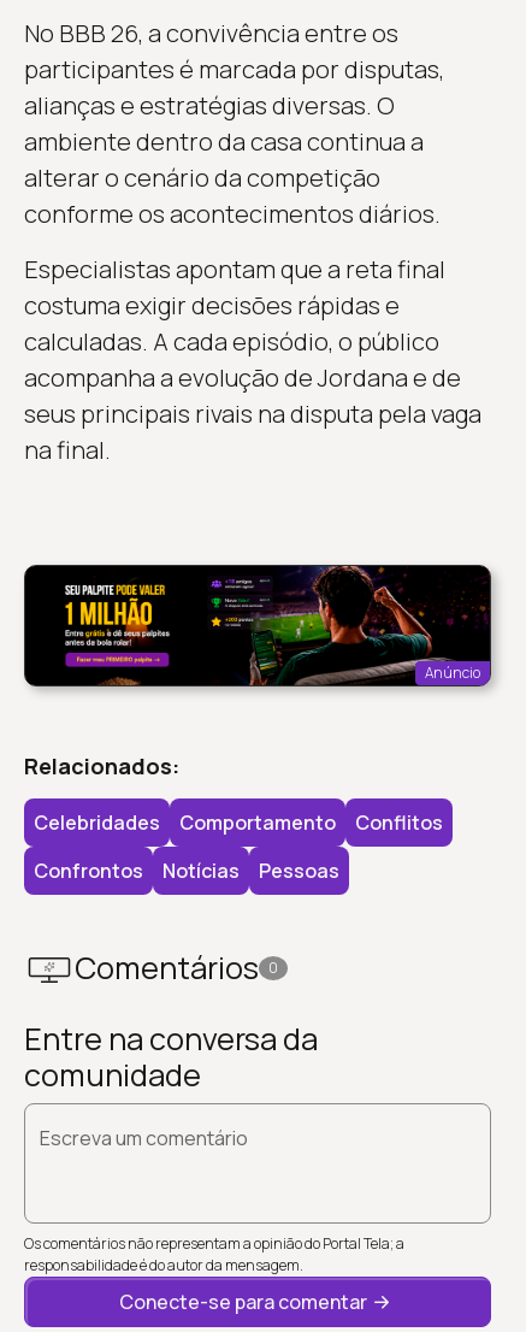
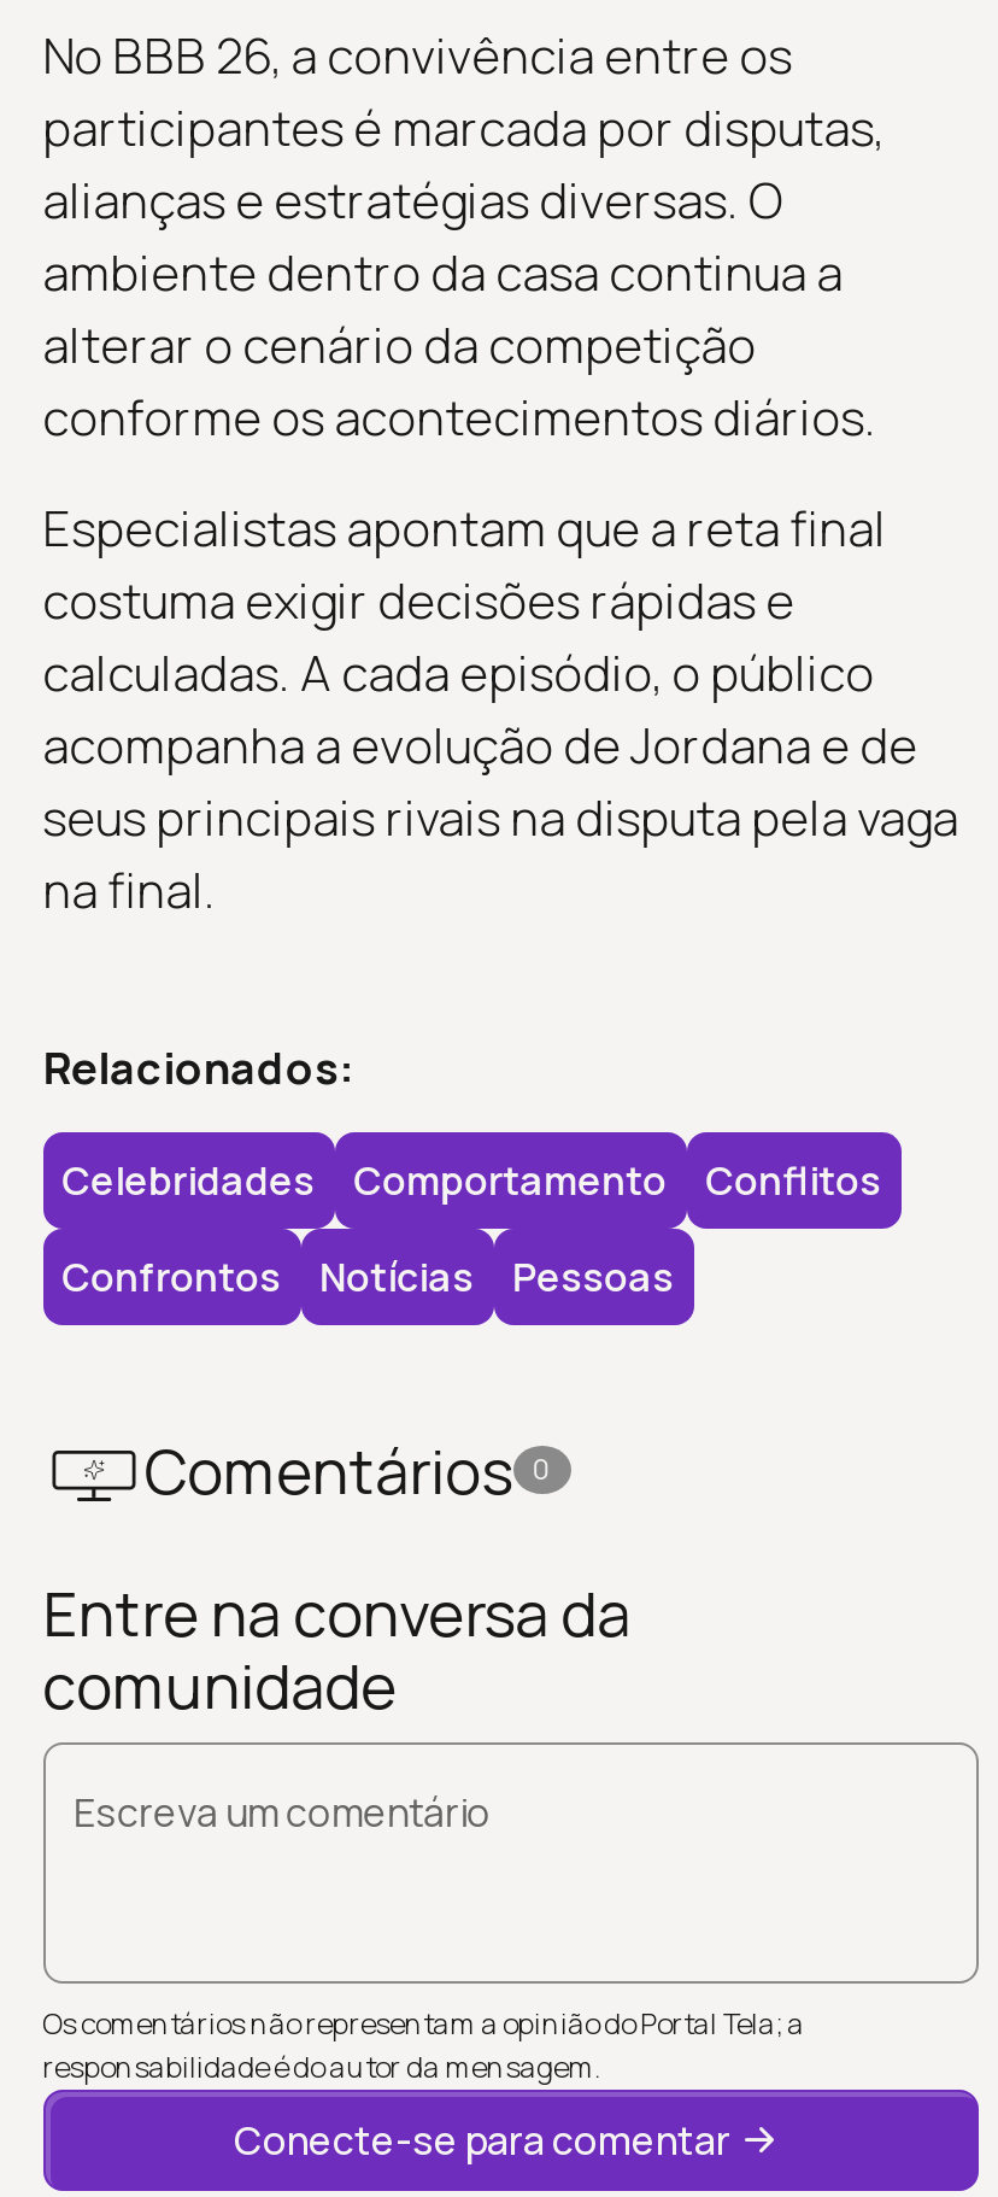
[23,564,496,691] [image] | Anúncio -> none

